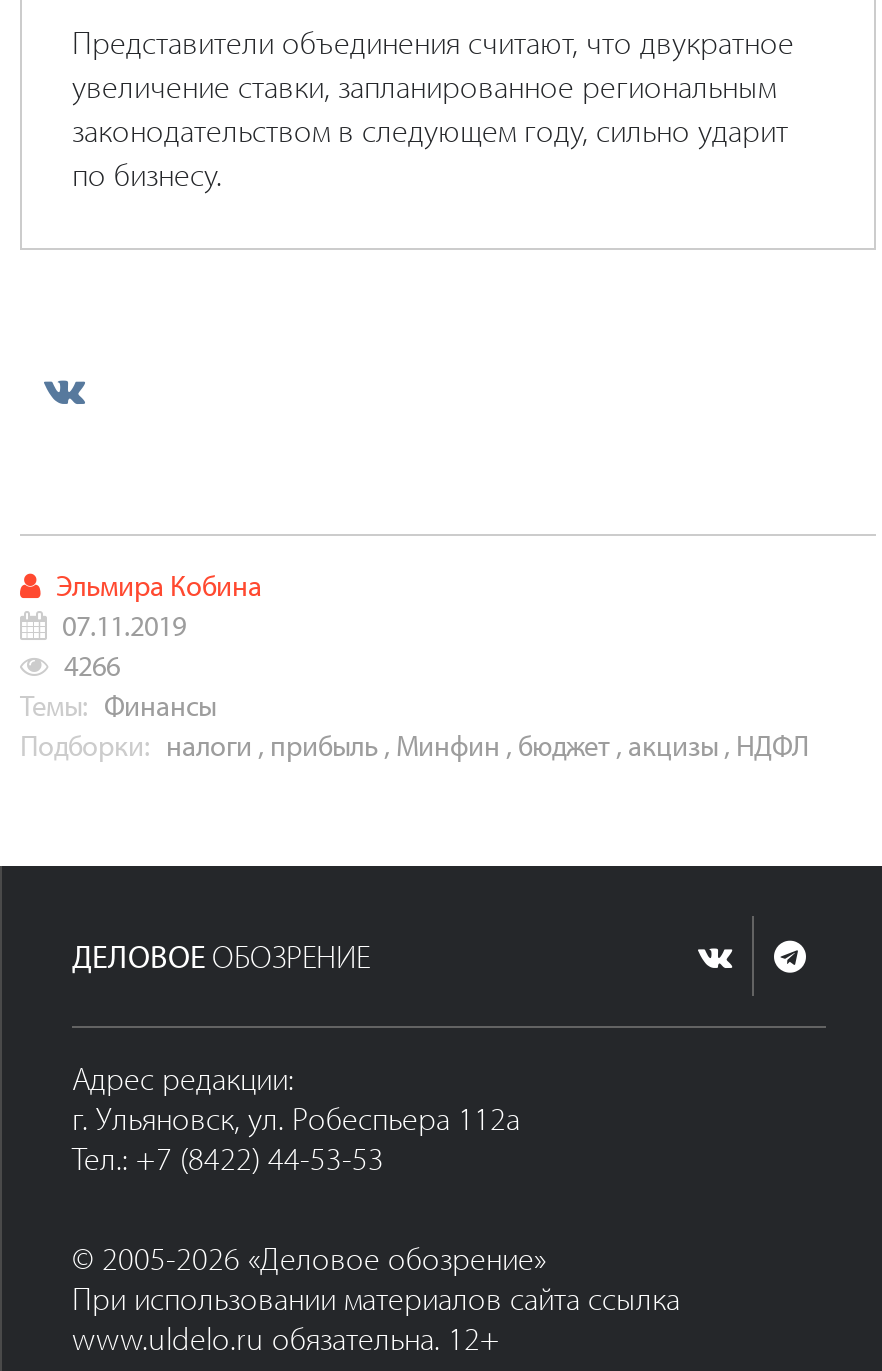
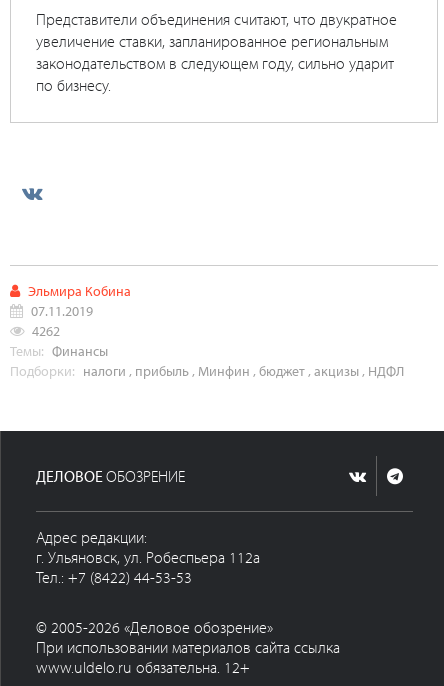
[58,645,120,683] 4266 -> [29,321,60,340] 4262

